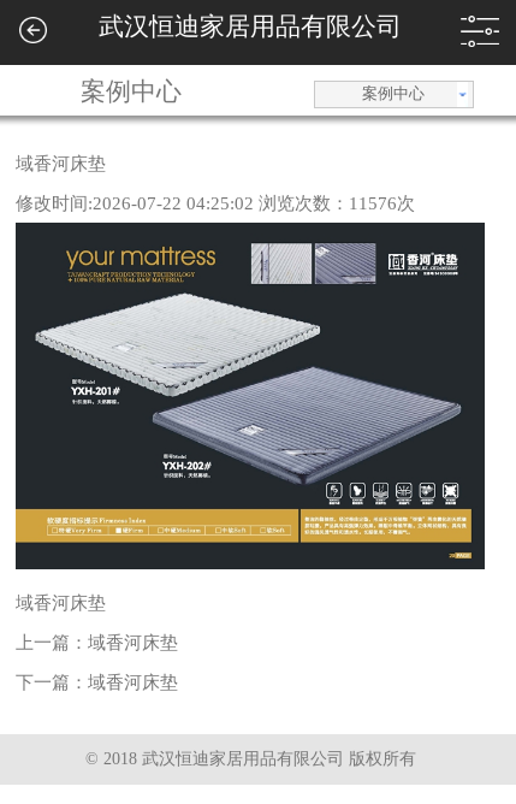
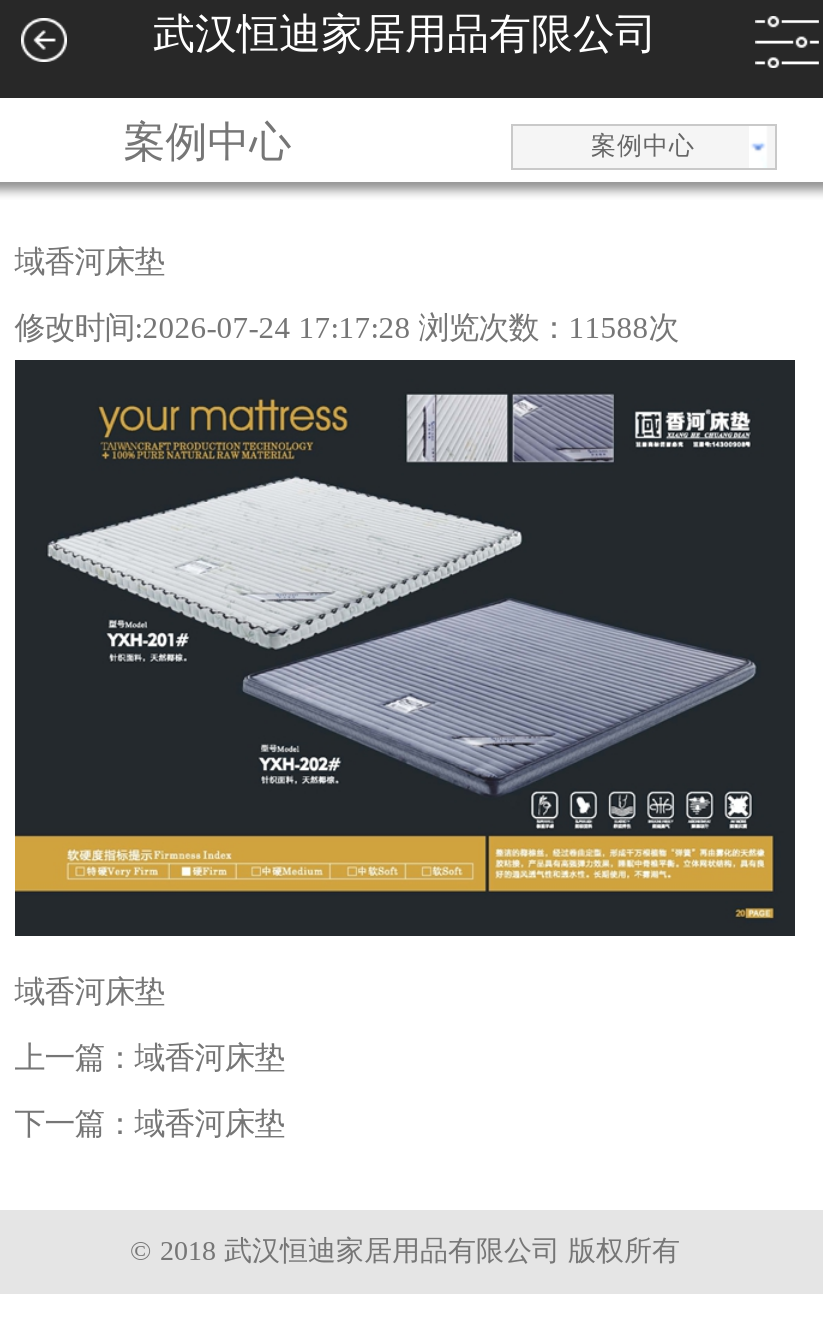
[15,193,415,213] 修改时间:2026-07-22 04:25:02 浏览次数：11576次 -> [14,310,678,344] 修改时间:2026-07-24 17:17:28 浏览次数：11588次

